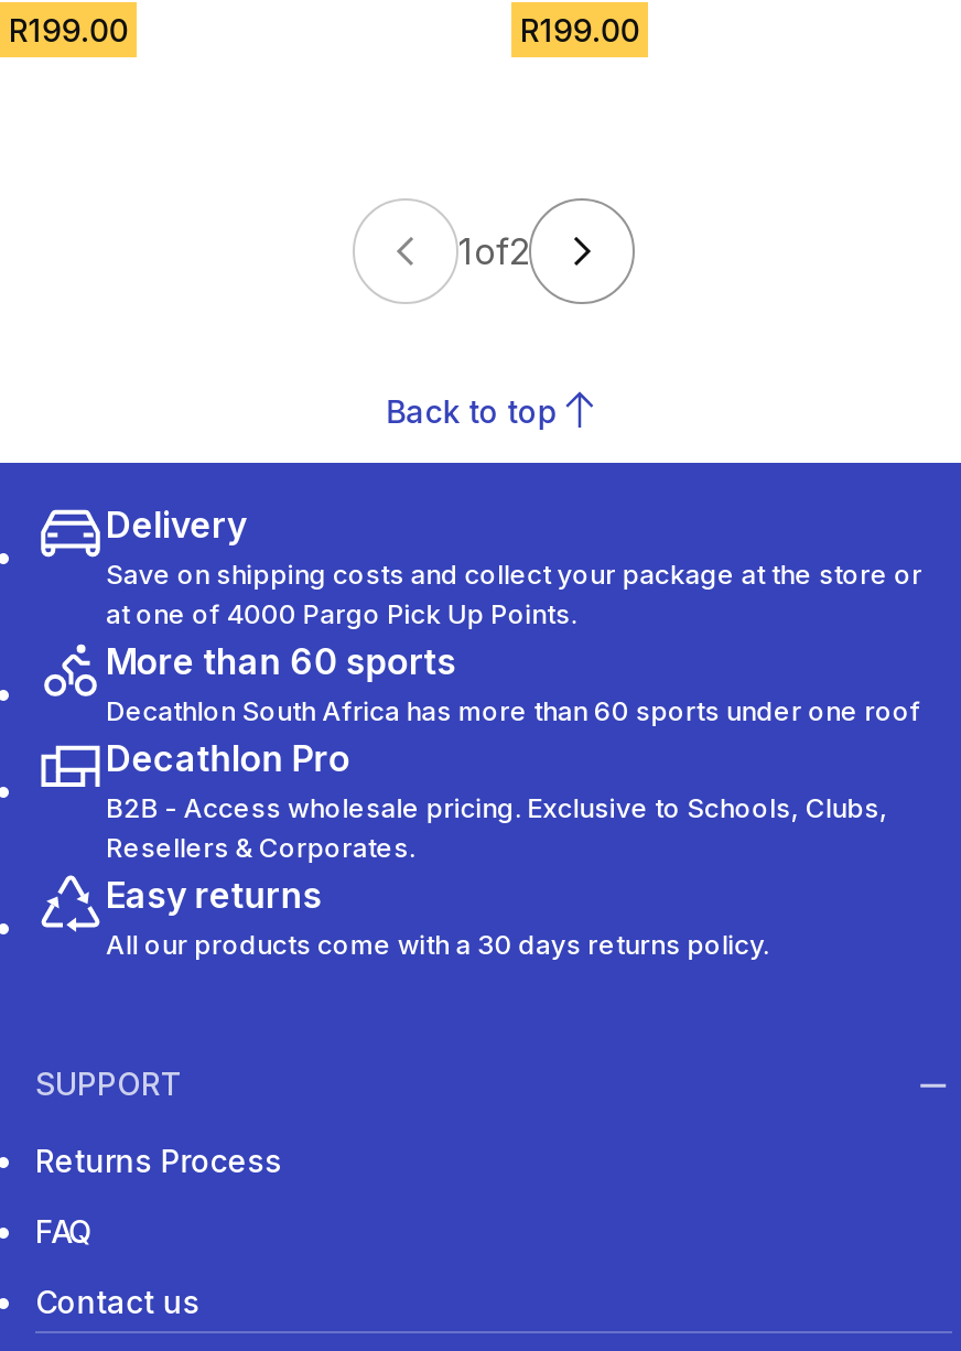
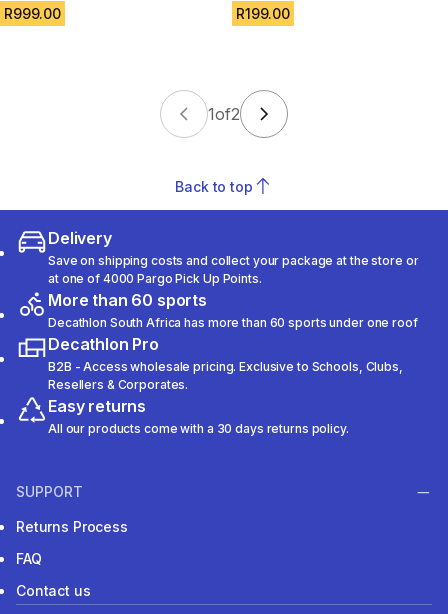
[9,11,128,48] R199.00 -> [4,5,61,22] R999.00

